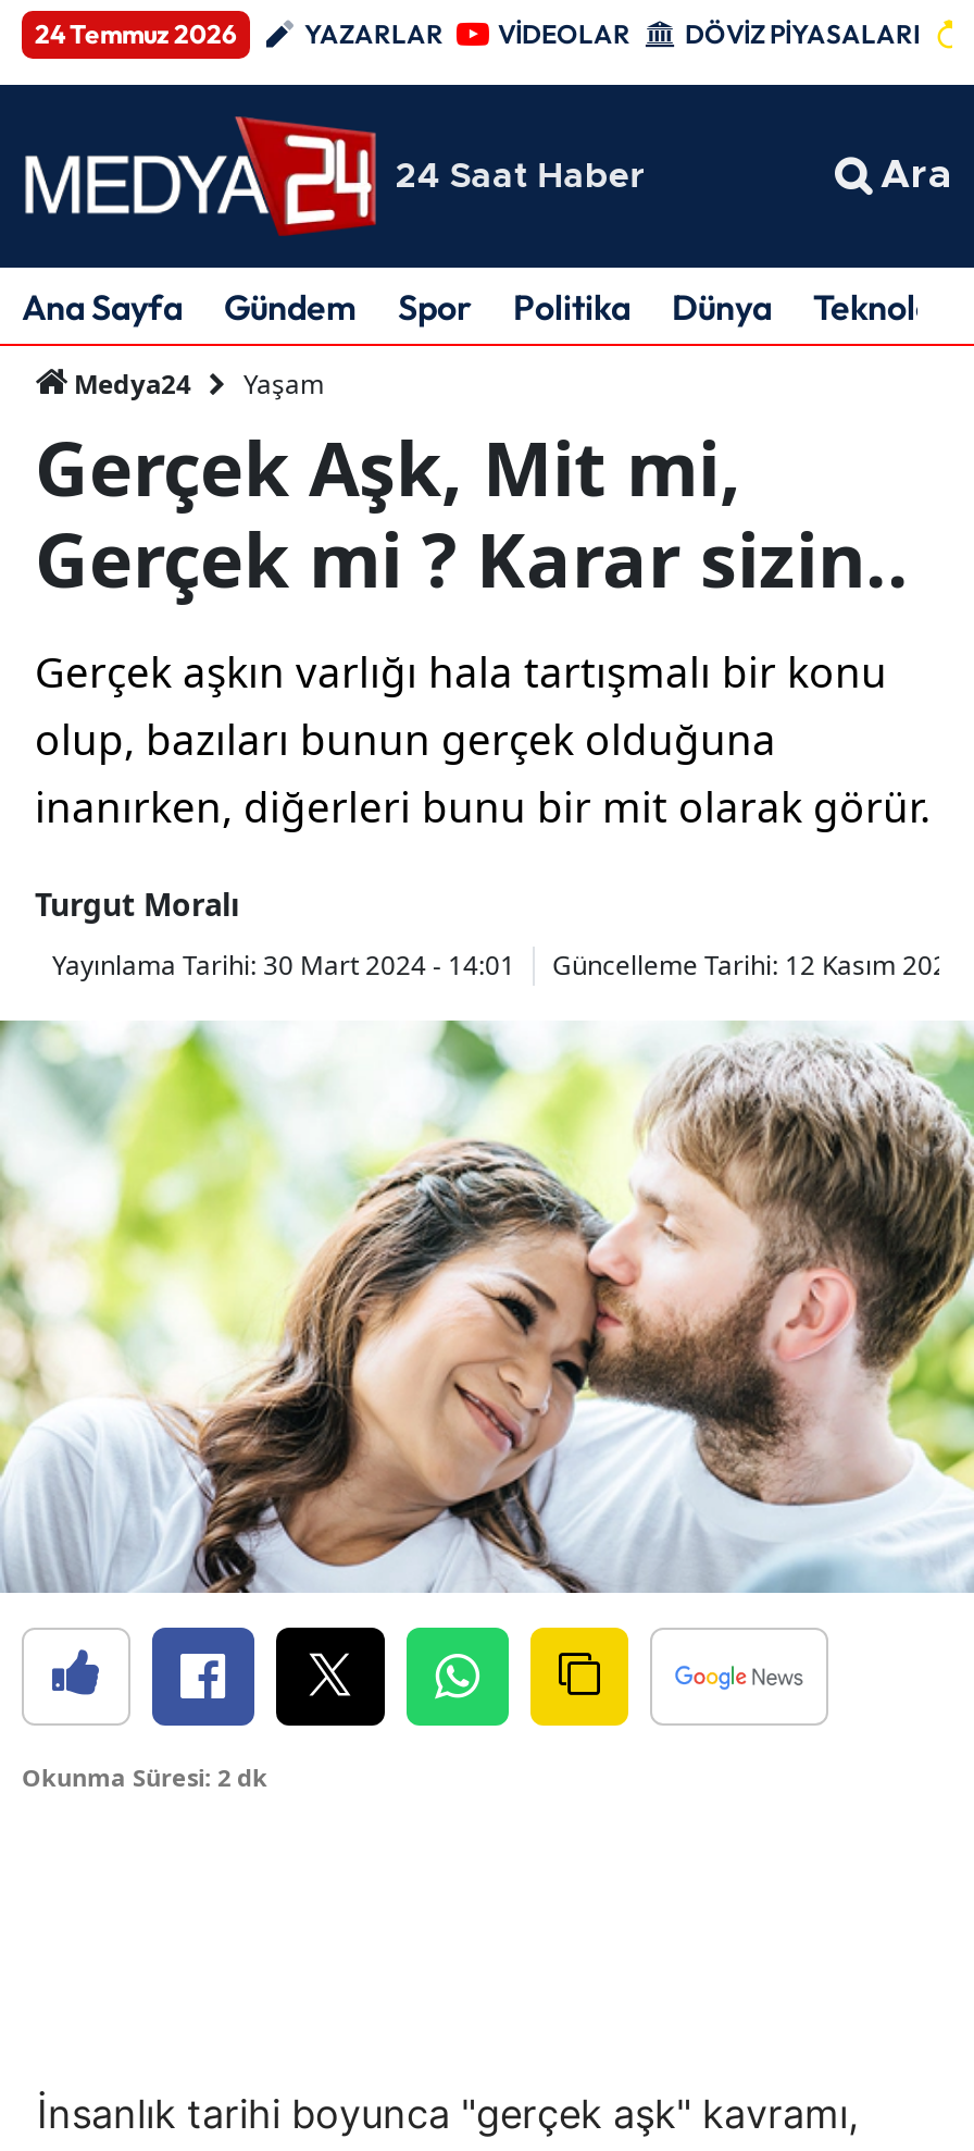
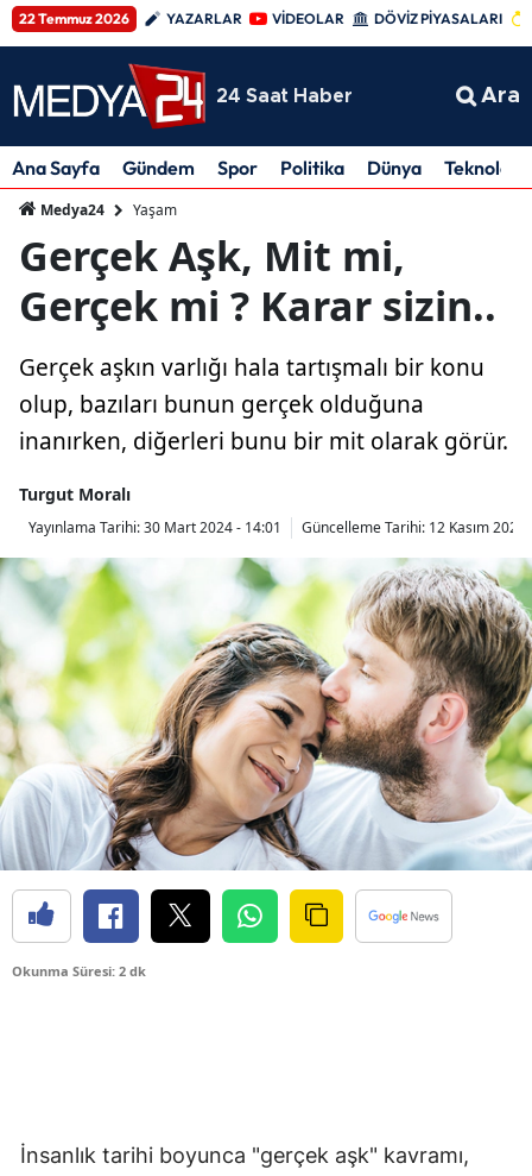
[35,16,237,49] 24 Temmuz 2026 -> [19,9,129,27] 22 Temmuz 2026

